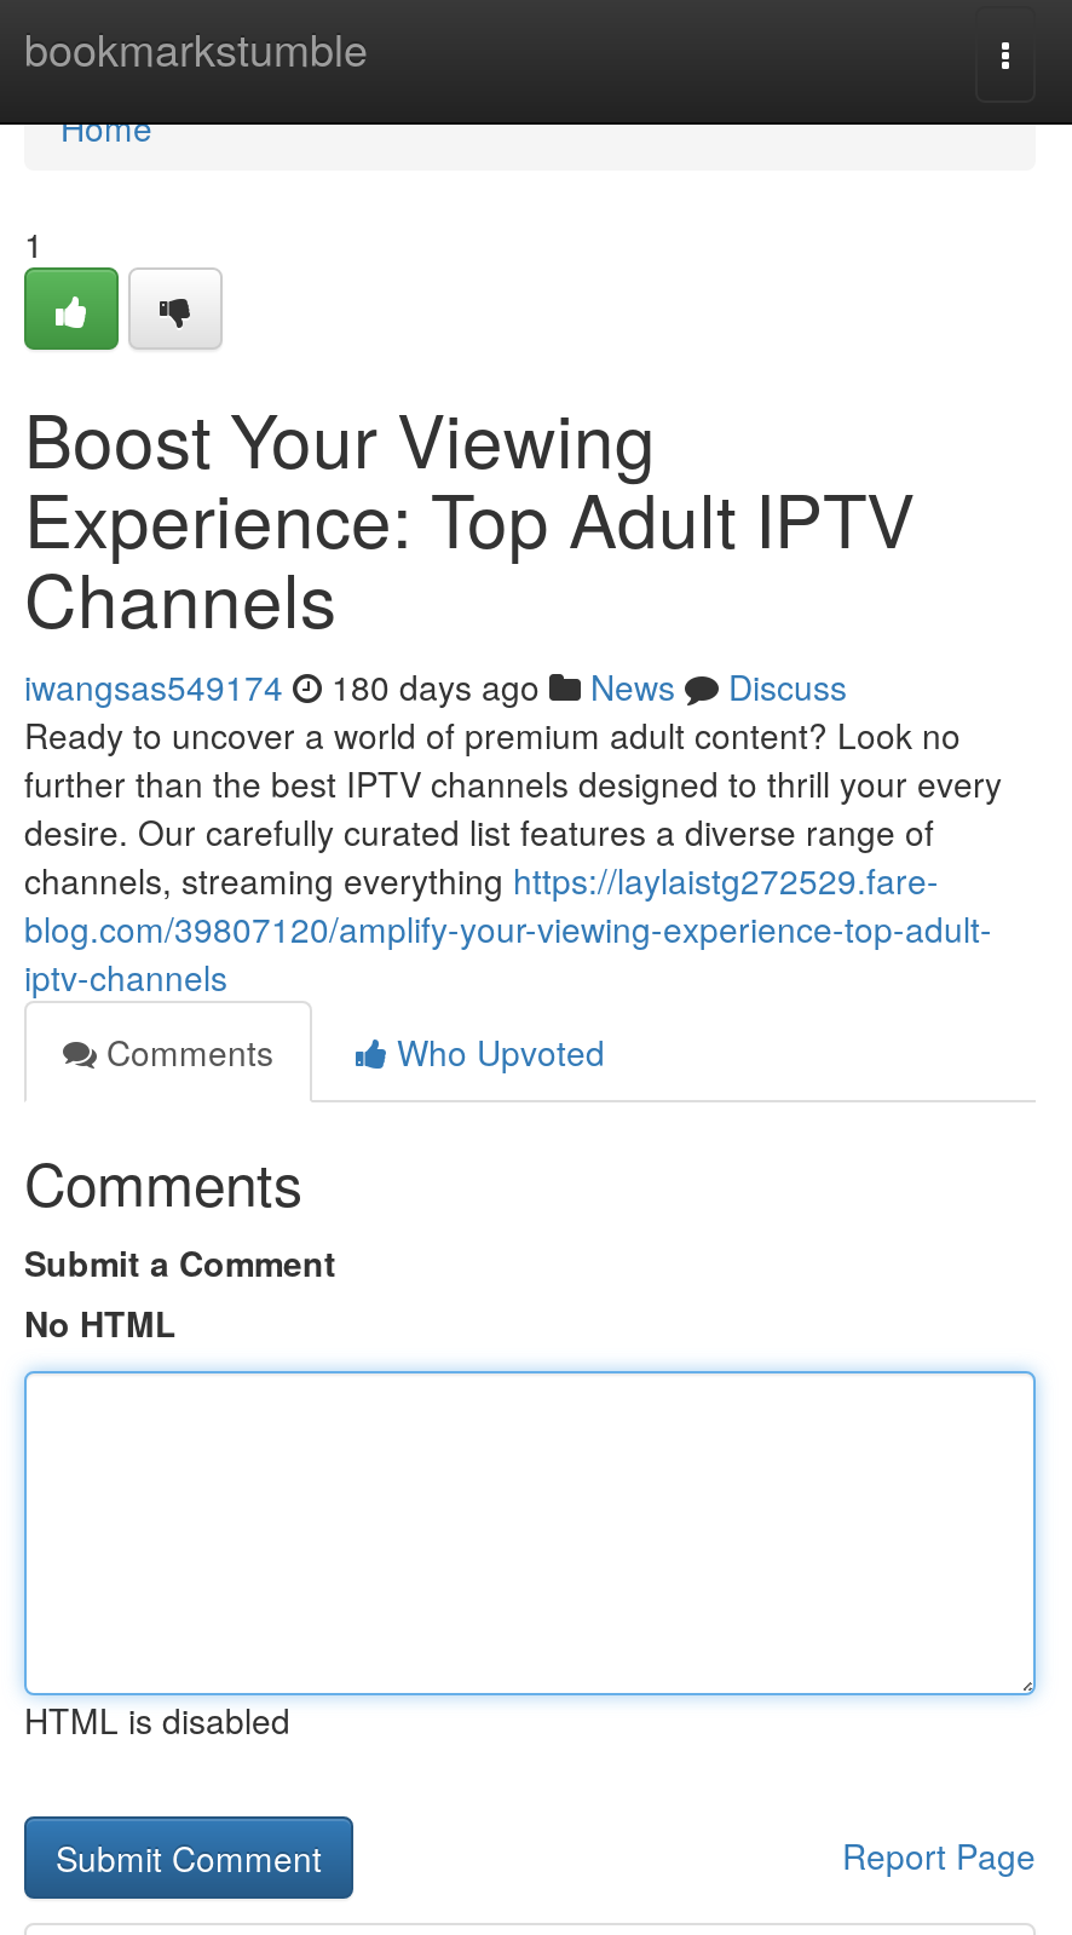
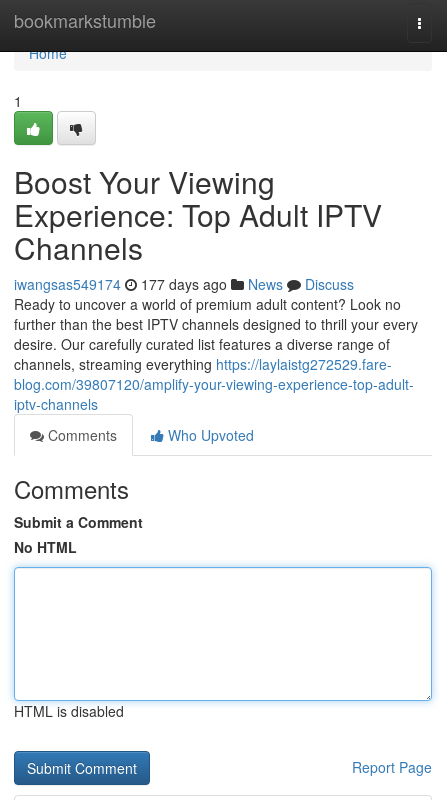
[24,662,847,710] iwangsas549174 180 days ago News Discuss -> [14,274,354,294] iwangsas549174 177 days ago News Discuss

